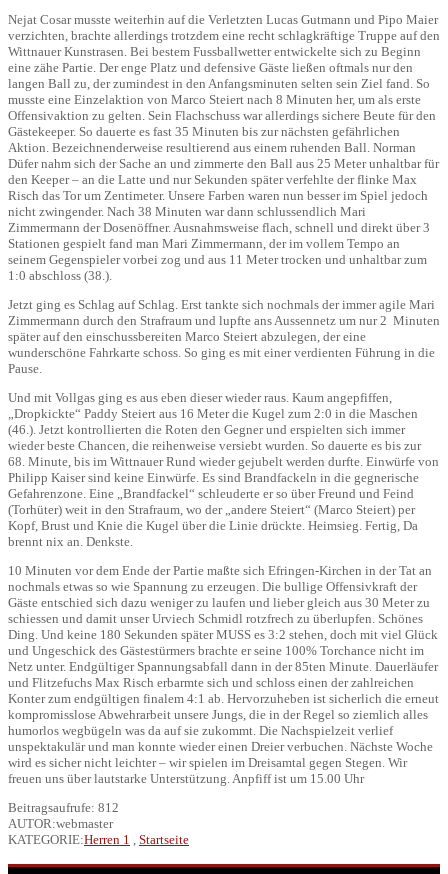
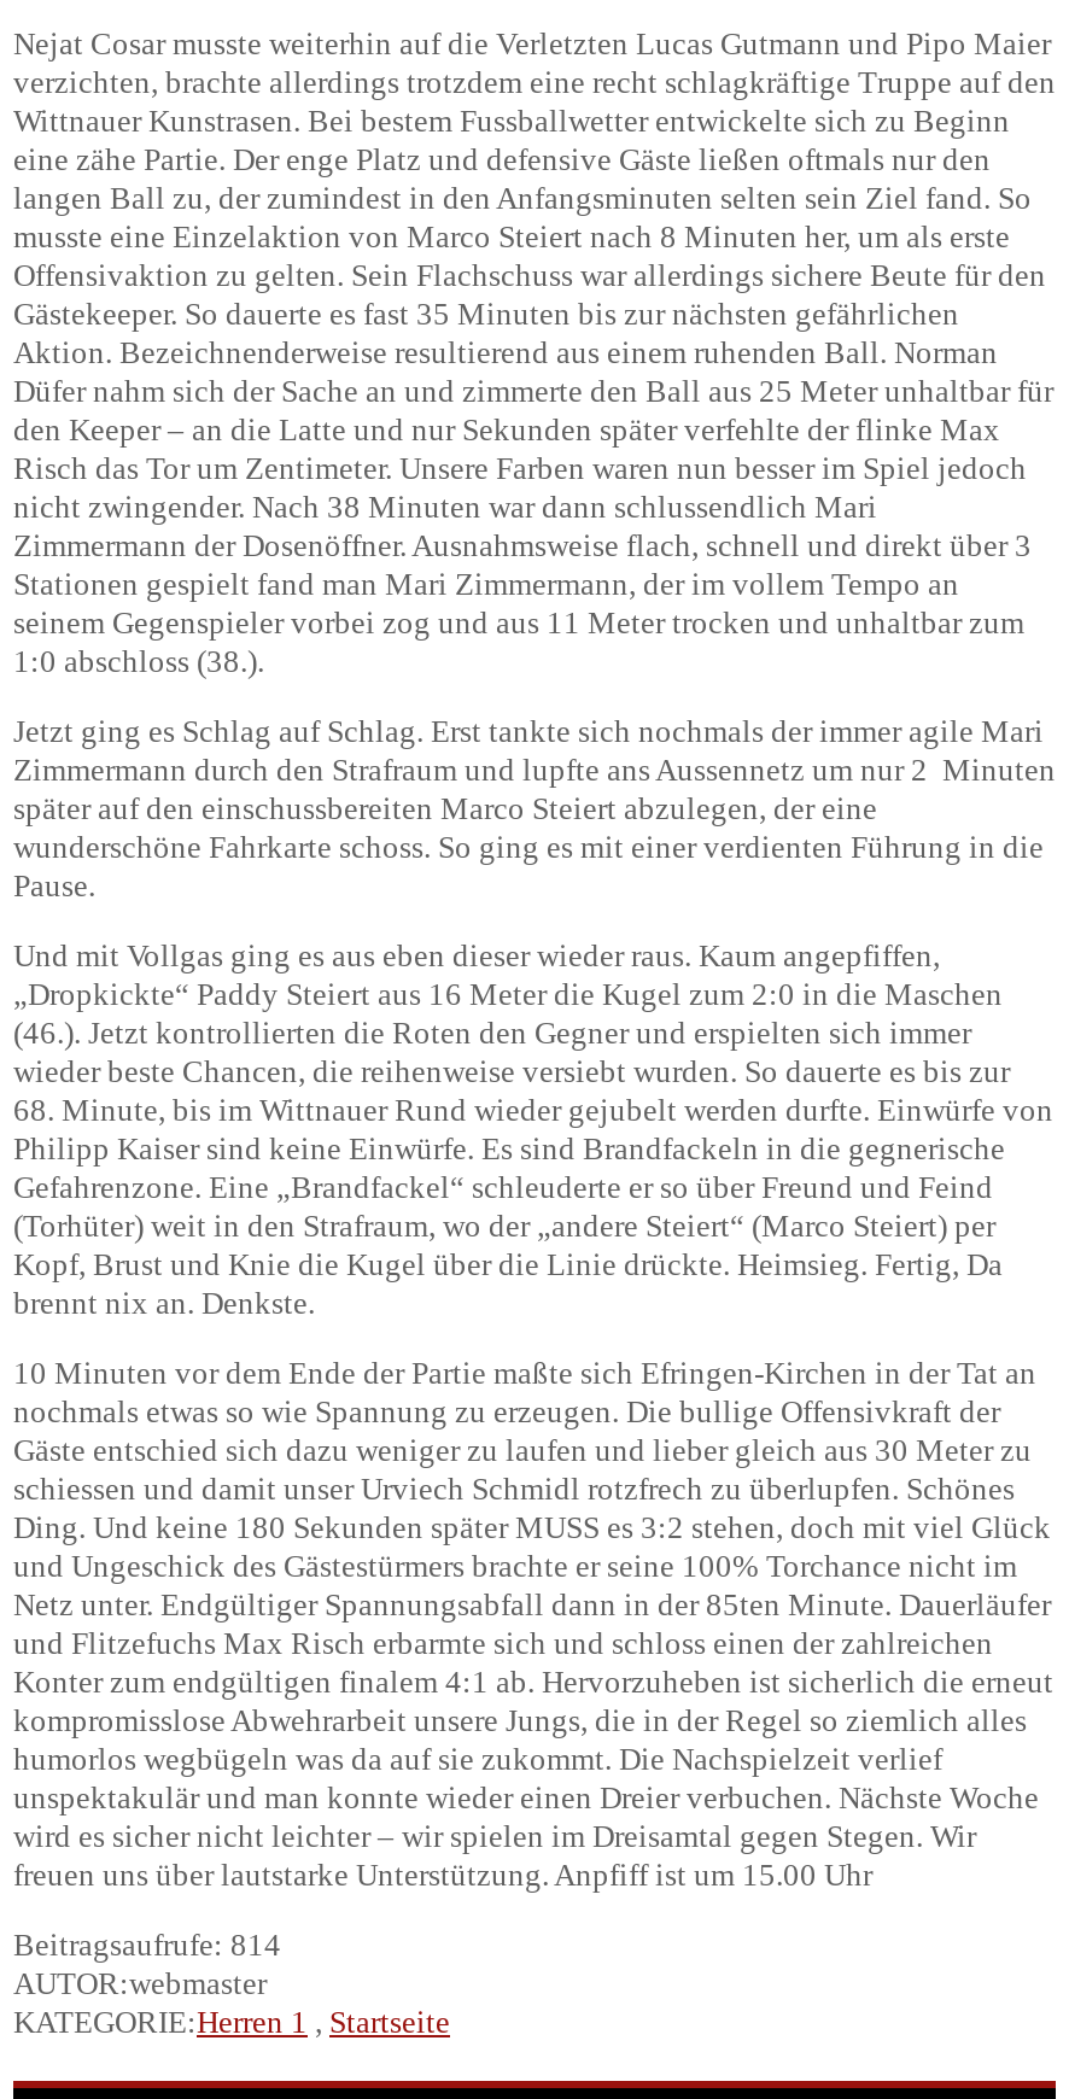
[8,800,119,815] Beitragsaufrufe: 812 -> [13,1928,281,1964] Beitragsaufrufe: 814

